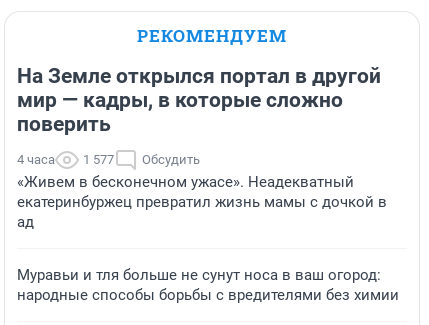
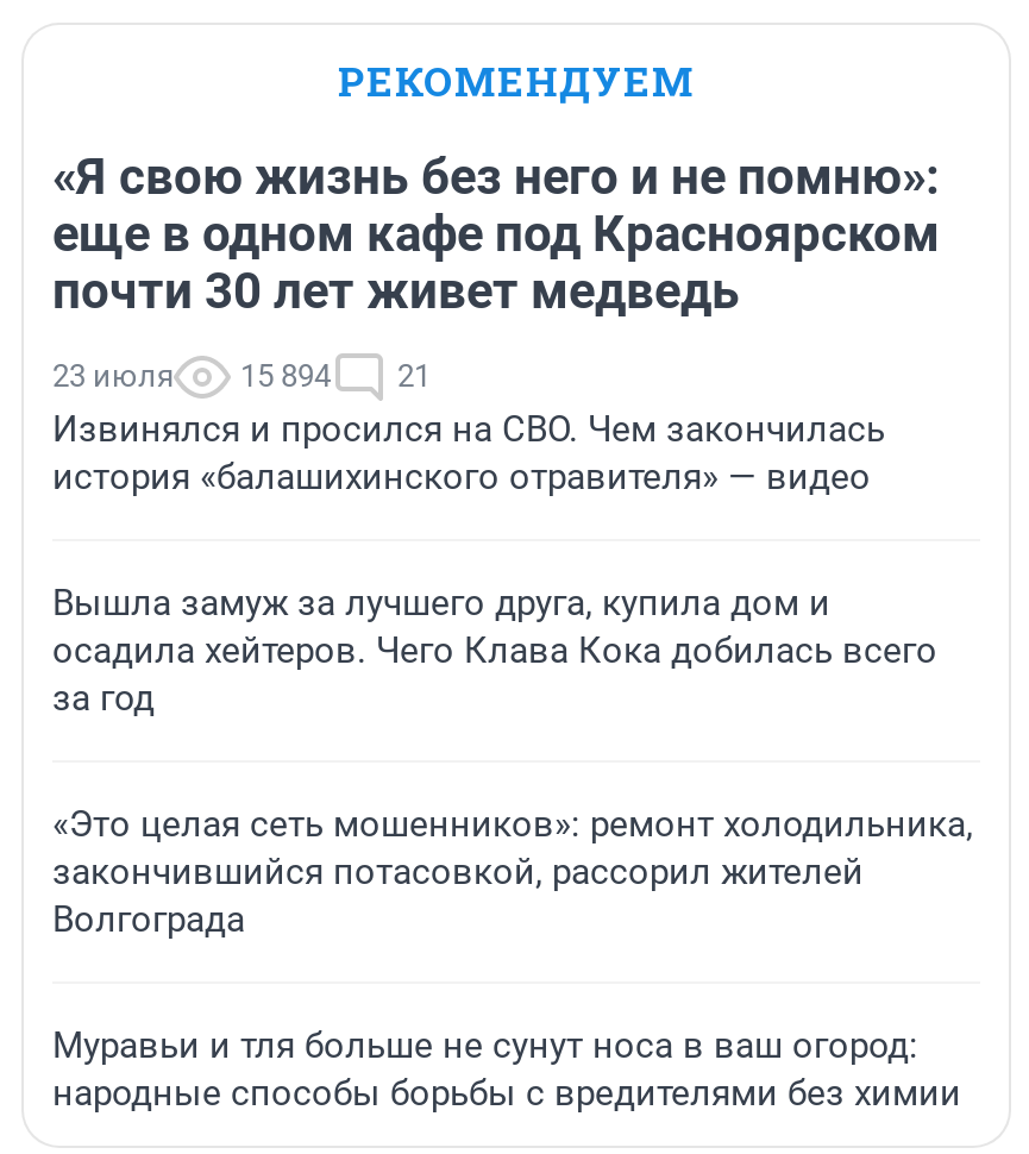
[17,64,387,231] На Земле открылся портал в другой | мир — кадры, в которые сложно | поверить | 4 часа | 1 577 | Обсудить | «Живем в бесконечном ужасе». Неадекватный | екатеринбуржец превратил жизнь мамы с дочкой в | ад -> [52,149,973,941] «Я свою жизнь без него и не помню»: | еще в одном кафе под Красноярском | почти 30 лет живет медведь | 23 июля | 15 894 | 21 | Извинялся и просился на СВО. Чем закончилась | история «балашихинского отравителя» — видео | Вышла замуж за лучшего друга, купила дом и | осадила хейтеров. Чего Клава Кока добилась всего | за год | «Это целая сеть мошенников»: ремонт холодильника, | закончившийся потасовкой, рассорил жителей | Волгограда

